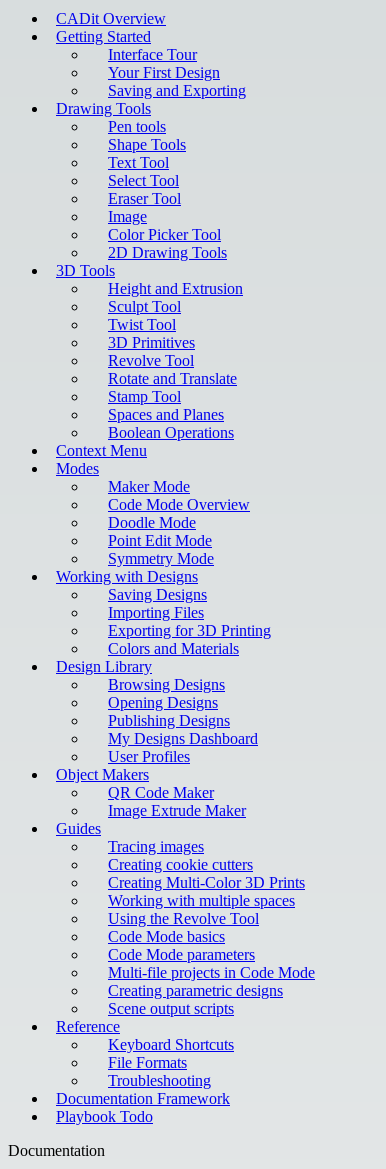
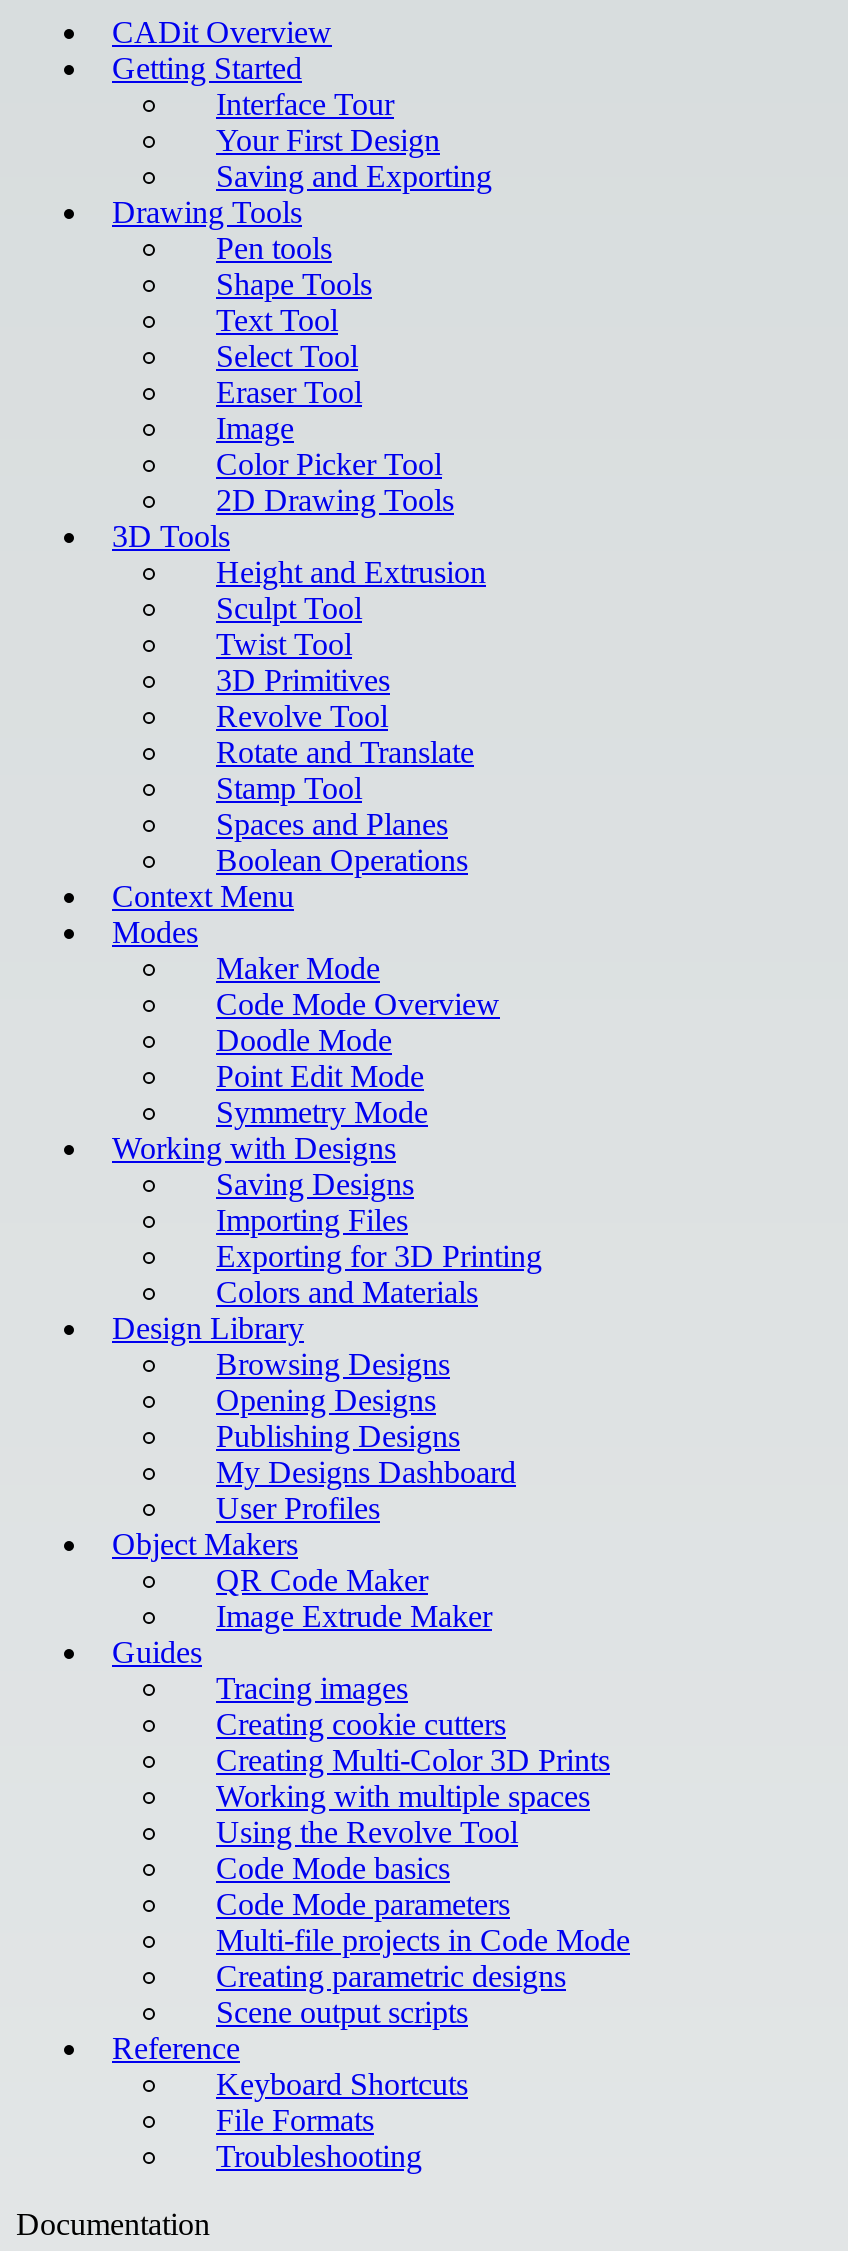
[56,1090,230,1125] Documentation Framework | Playbook Todo -> none

